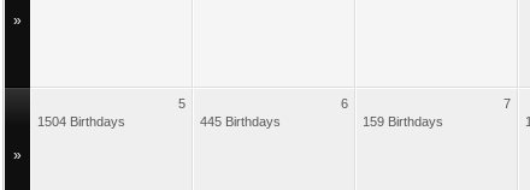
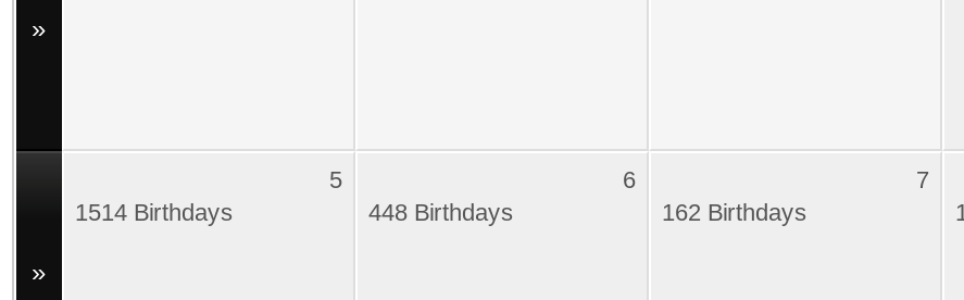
[37,114,125,129] 1504 Birthdays -> [75,199,234,225] 1514 Birthdays
[200,114,281,129] 445 Birthdays -> [368,199,514,225] 448 Birthdays
[363,114,443,129] 159 Birthdays -> [662,199,807,225] 162 Birthdays

